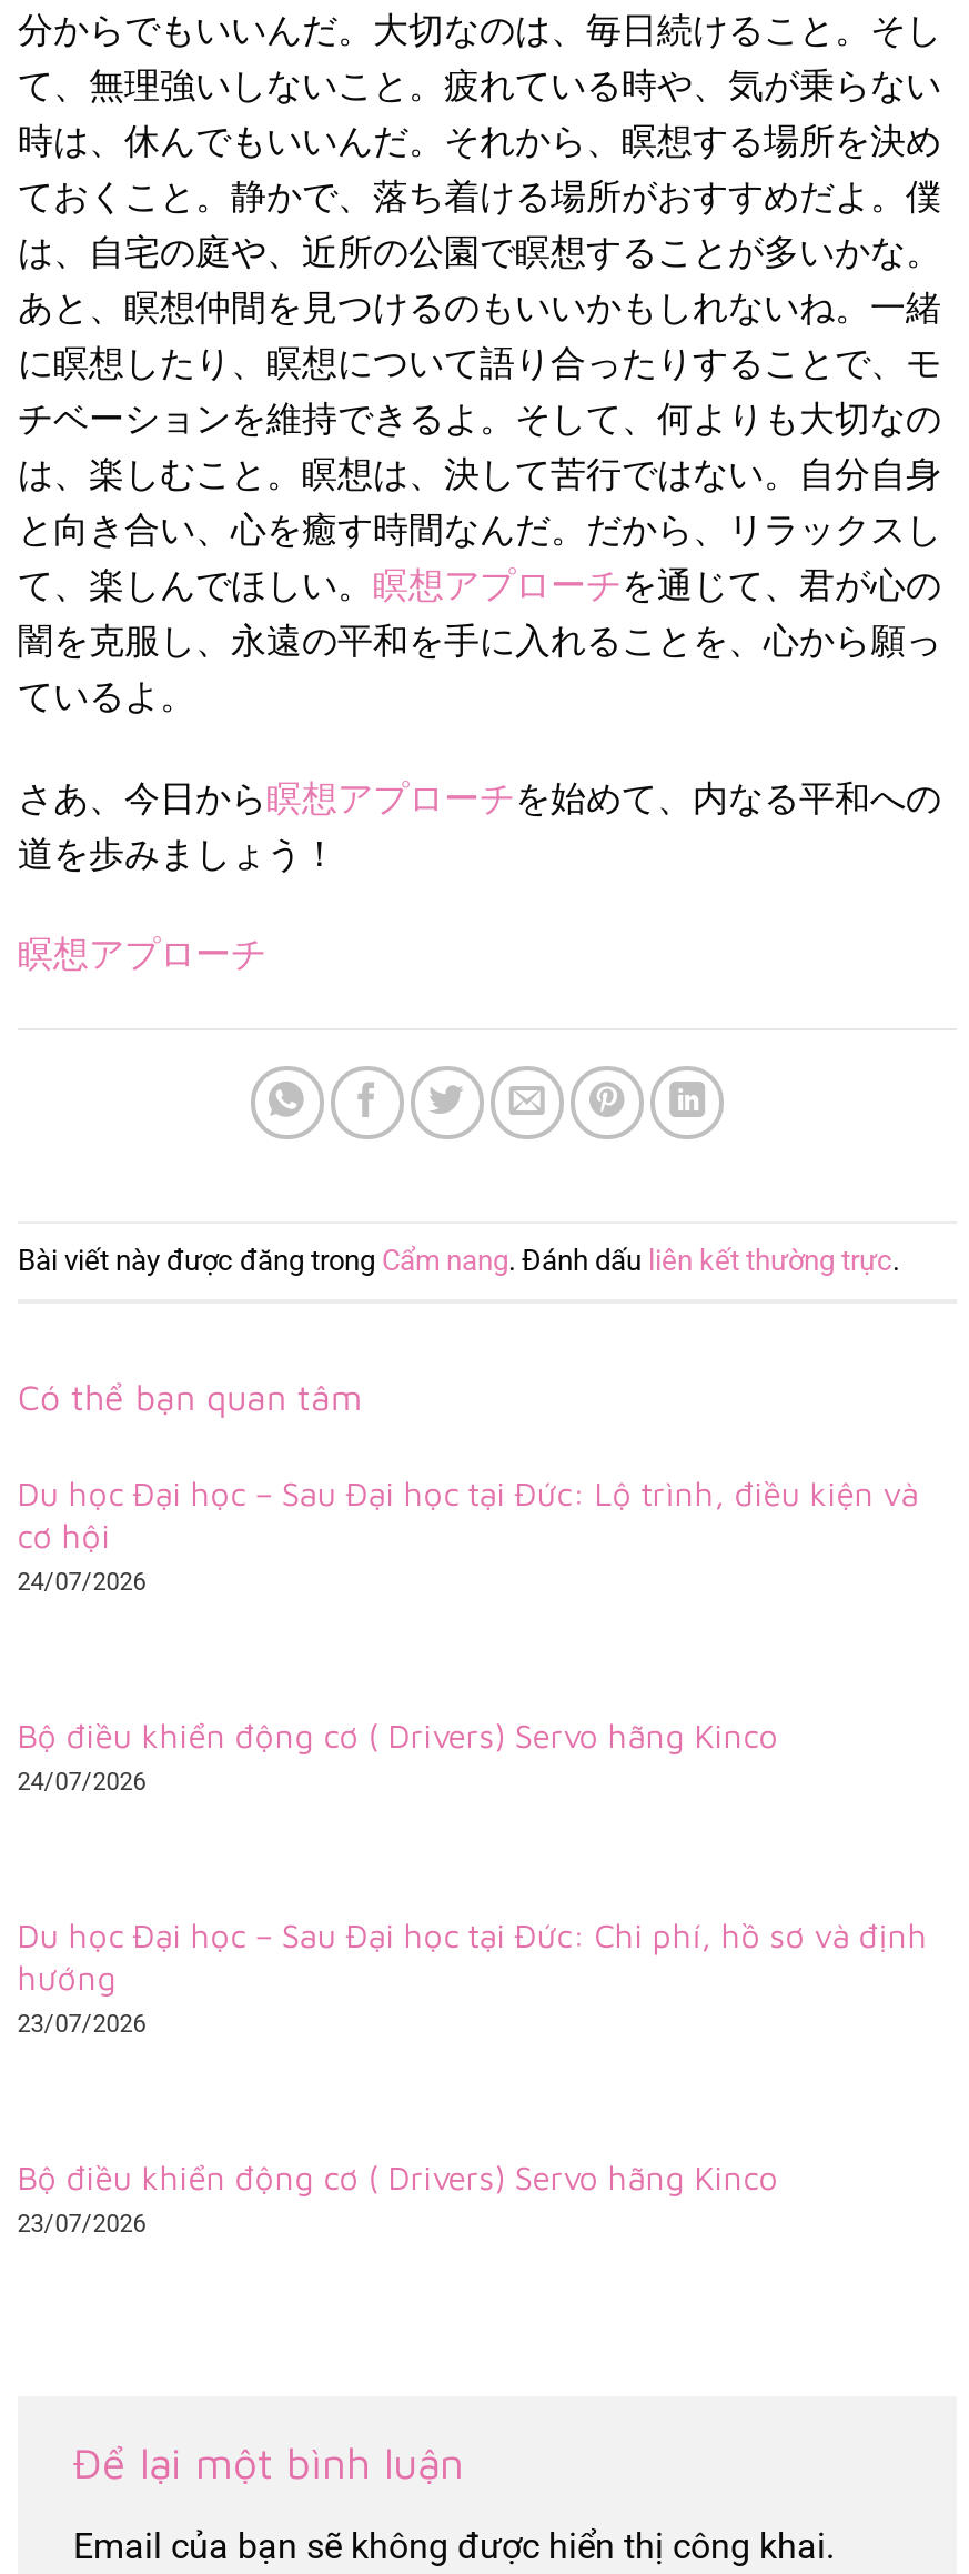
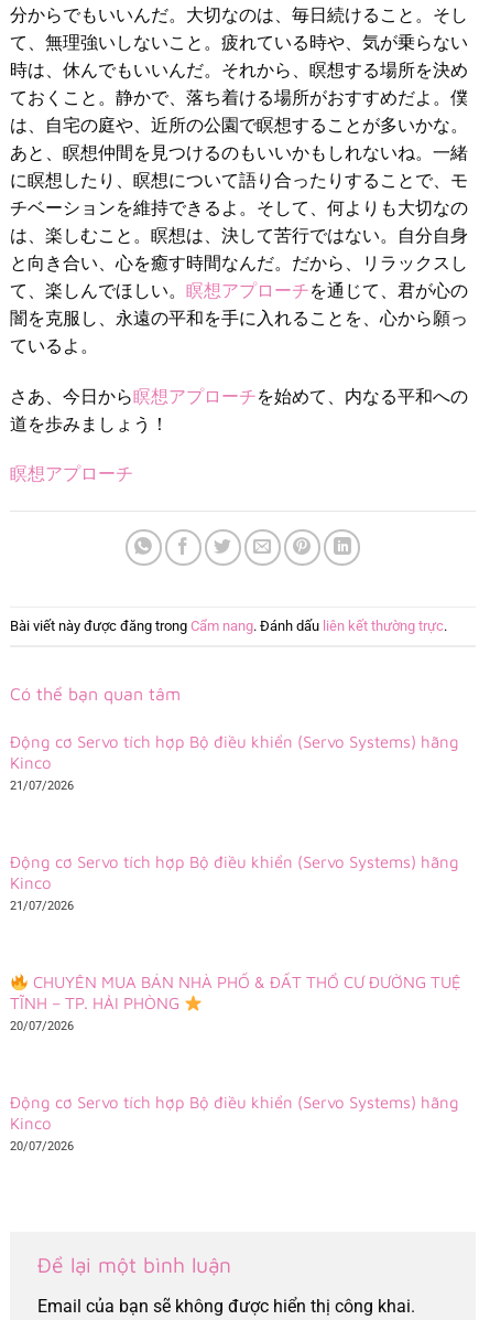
[17,1475,919,1597] Du học Đại học – Sau Đại học tại Đức: Lộ trình, điều kiện và | cơ hội | 24/07/2026 -> [10,732,459,793] Động cơ Servo tích hợp Bộ điều khiển (Servo Systems) hãng | Kinco | 21/07/2026
[17,1717,779,1797] Bộ điều khiển động cơ ( Drivers) Servo hãng Kinco | 24/07/2026 -> [10,853,459,913] Động cơ Servo tích hợp Bộ điều khiển (Servo Systems) hãng | Kinco | 21/07/2026
[17,1917,927,2039] Du học Đại học – Sau Đại học tại Đức: Chi phí, hồ sơ và định | hướng | 23/07/2026 -> [10,973,461,1034] CHUYÊN MUA BÁN NHÀ PHỐ & ĐẤT THỔ CƯ ĐƯỜNG TUỆ | TĨNH – TP. HẢI PHÒNG | 20/07/2026
[17,2160,779,2240] Bộ điều khiển động cơ ( Drivers) Servo hãng Kinco | 23/07/2026 -> [10,1093,459,1154] Động cơ Servo tích hợp Bộ điều khiển (Servo Systems) hãng | Kinco | 20/07/2026

